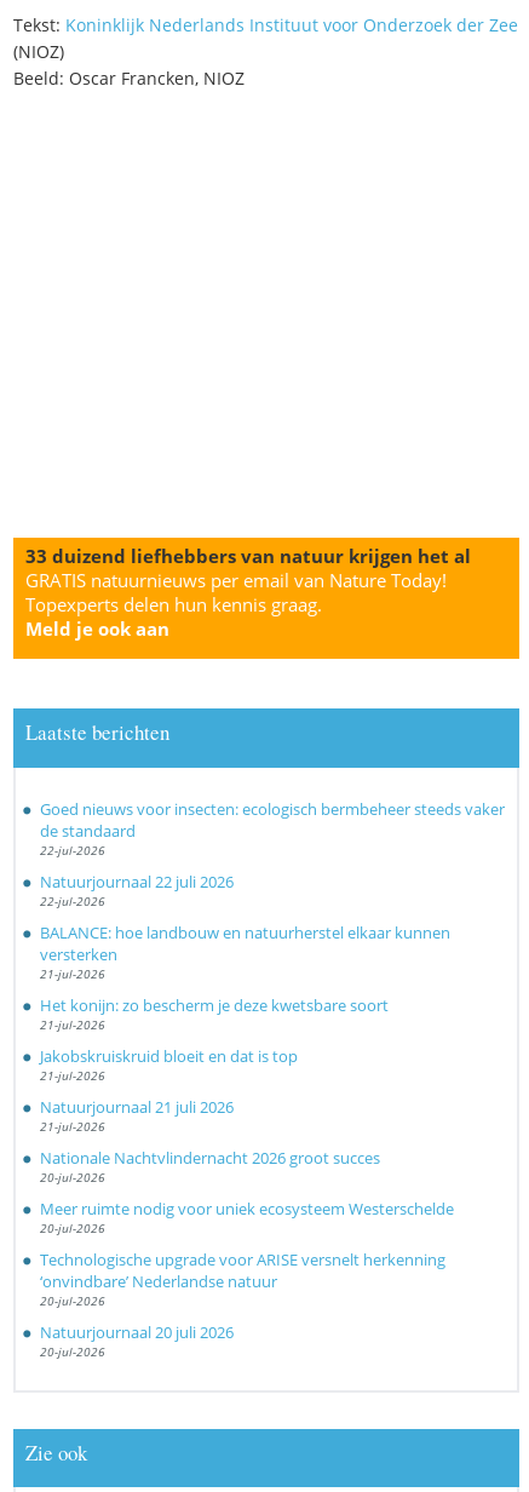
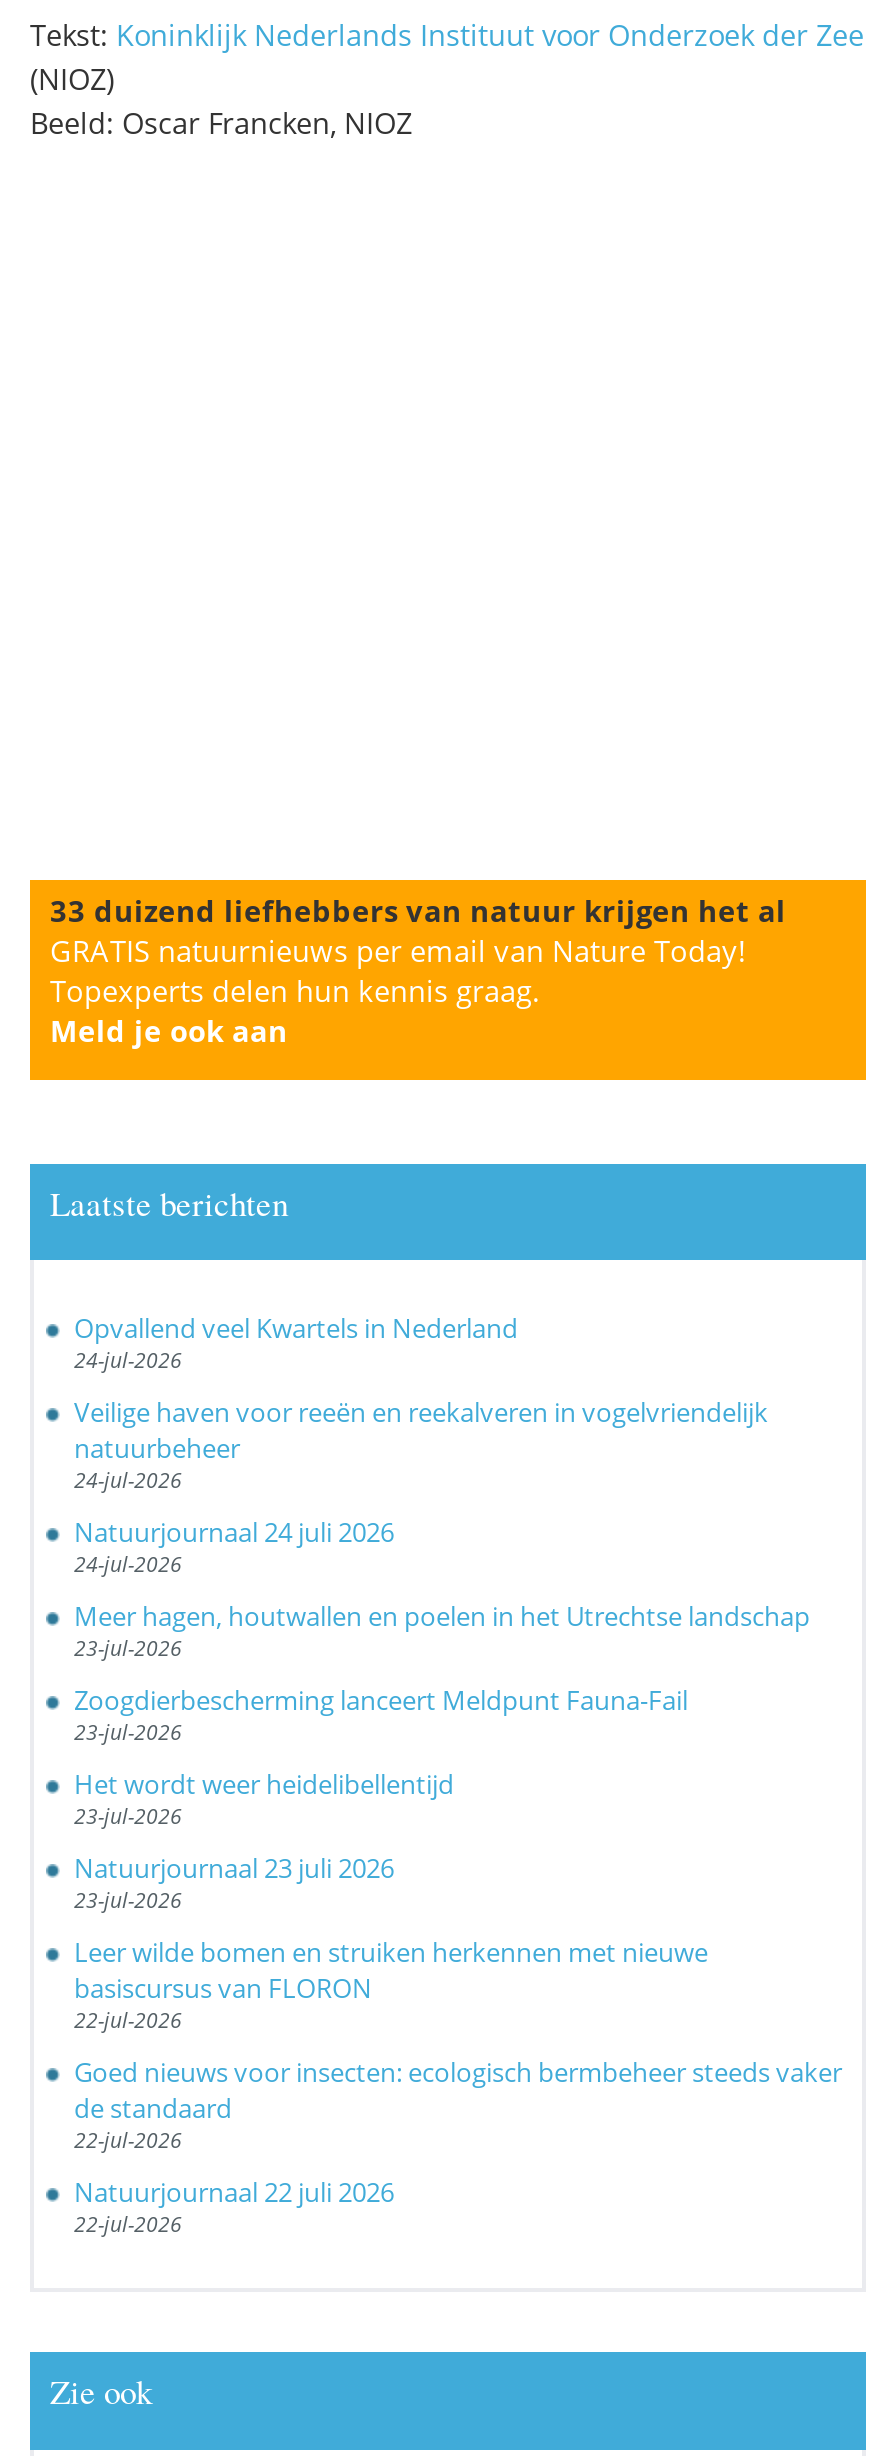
none -> [74,1311,810,2035] Opvallend veel Kwartels in Nederland | 24-jul-2026 | Veilige haven voor reeën en reekalveren in vogelvriendelijk | natuurbeheer | 24-jul-2026 | Natuurjournaal 24 juli 2026 | 24-jul-2026 | Meer hagen, houtwallen en poelen in het Utrechtse landschap | 23-jul-2026 | Zoogdierbescherming lanceert Meldpunt Fauna-Fail | 23-jul-2026 | Het wordt weer heidelibellentijd | 23-jul-2026 | Natuurjournaal 23 juli 2026 | 23-jul-2026 | Leer wilde bomen en struiken herkennen met nieuwe | basiscursus van FLORON | 22-jul-2026
moved [40,798,505,909] -> [74,2055,842,2239]: Goed nieuws voor insecten: ecologisch bermbeheer steeds vaker | de standaard | 22-jul-2026 | Natuurjournaal 22 juli 2026 | 22-jul-2026
[40,921,454,1360] BALANCE: hoe landbouw en natuurherstel elkaar kunnen | versterken | 21-jul-2026 | Het konijn: zo bescherm je deze kwetsbare soort | 21-jul-2026 | Jakobskruiskruid bloeit en dat is top | 21-jul-2026 | Natuurjournaal 21 juli 2026 | 21-jul-2026 | Nationale Nachtvlindernacht 2026 groot succes | 20-jul-2026 | Meer ruimte nodig voor uniek ecosysteem Westerschelde | 20-jul-2026 | Technologische upgrade voor ARISE versnelt herkenning | ‘onvindbare’ Nederlandse natuur | 20-jul-2026 | Natuurjournaal 20 juli 2026 | 20-jul-2026 -> none

